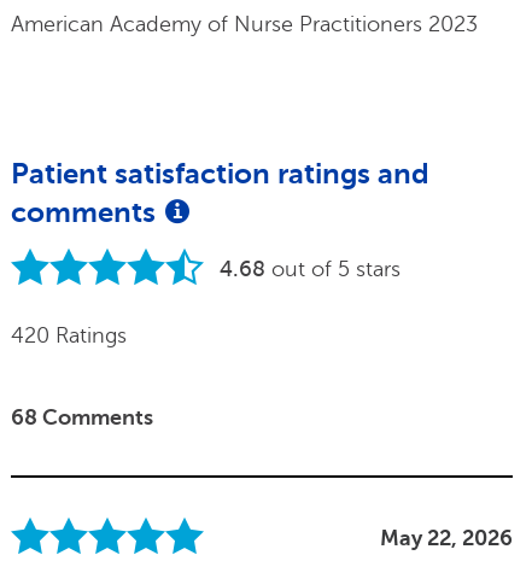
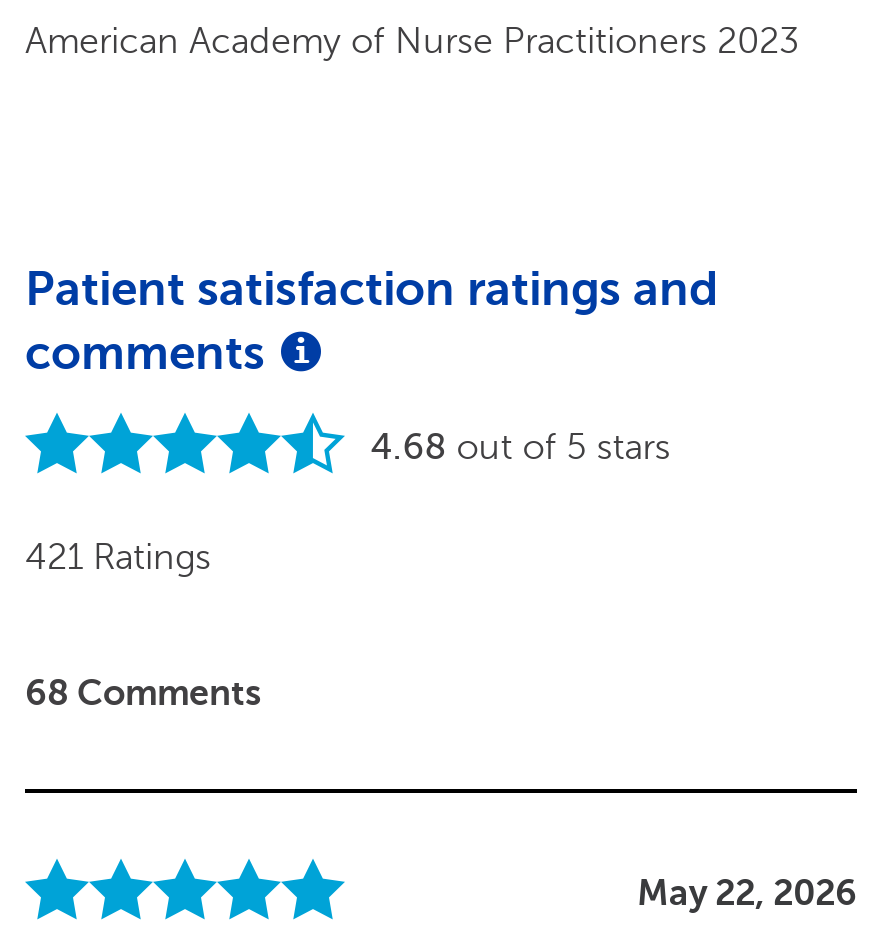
[11,324,127,348] 420 Ratings -> [25,538,211,578] 421 Ratings

